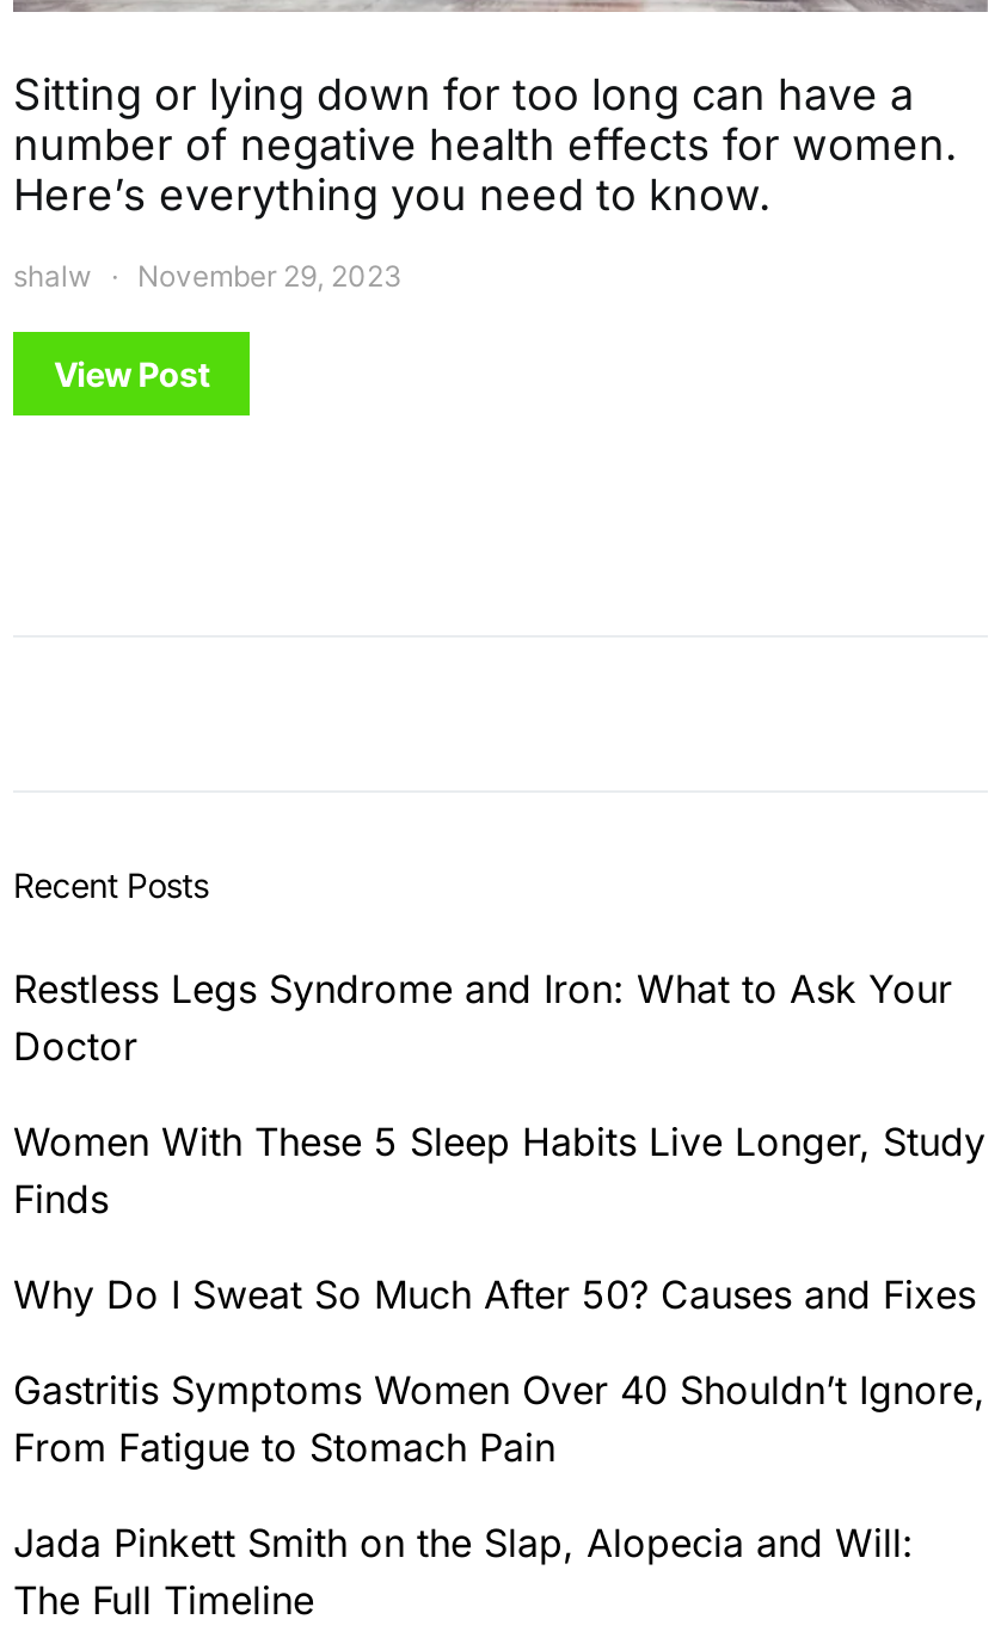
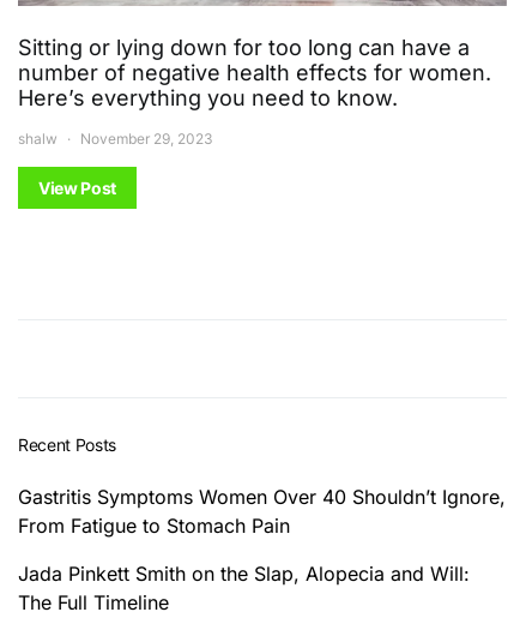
[13,963,985,1317] Restless Legs Syndrome and Iron: What to Ask Your | Doctor | Women With These 5 Sleep Habits Live Longer, Study | Finds | Why Do I Sweat So Much After 50? Causes and Fixes -> none

